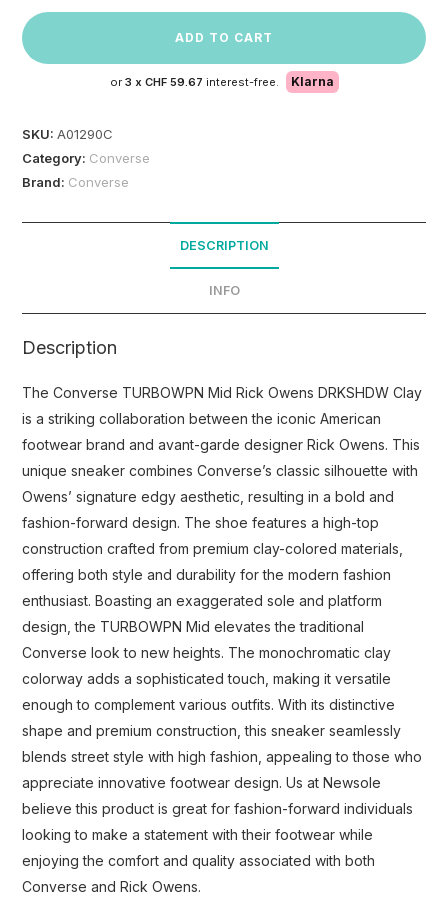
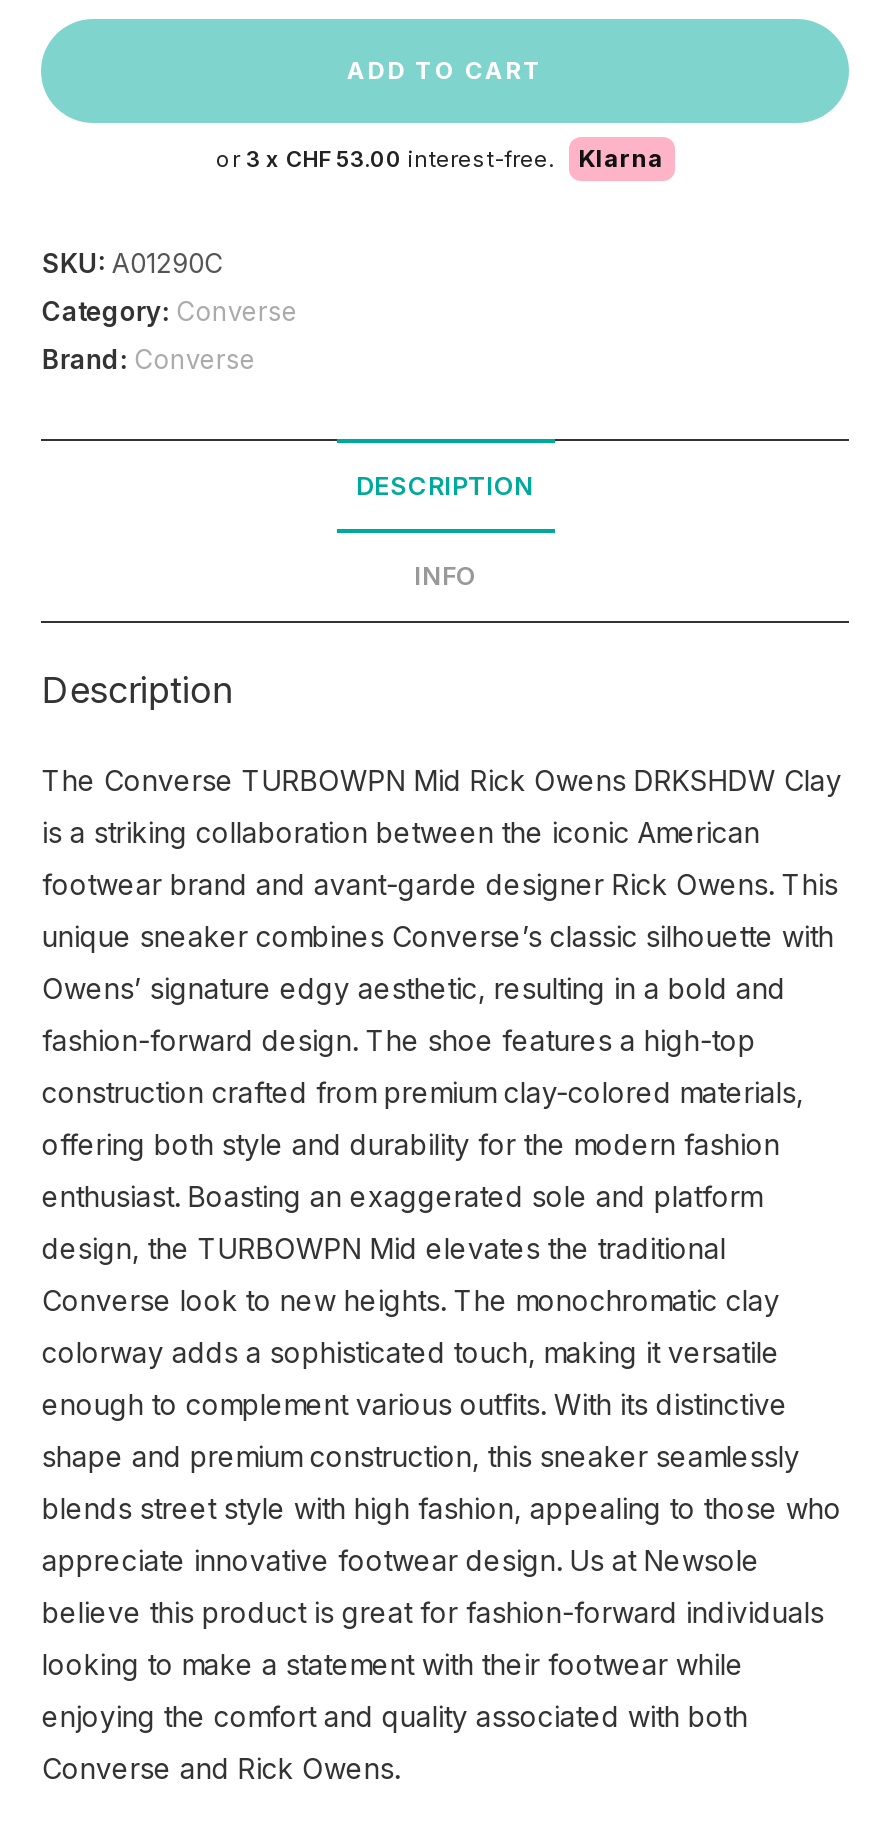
[109,75,281,89] or 3 x CHF 59.67 interest-free. -> [216,144,560,172] or 3 x CHF 53.00 interest-free.

